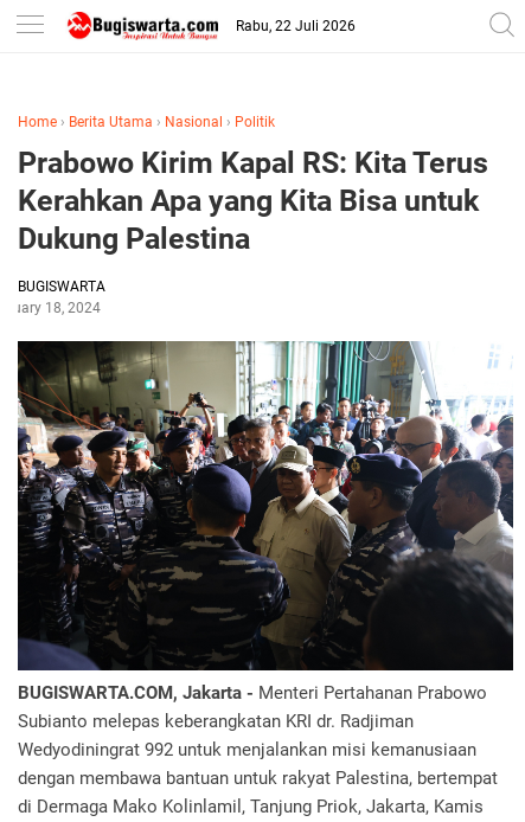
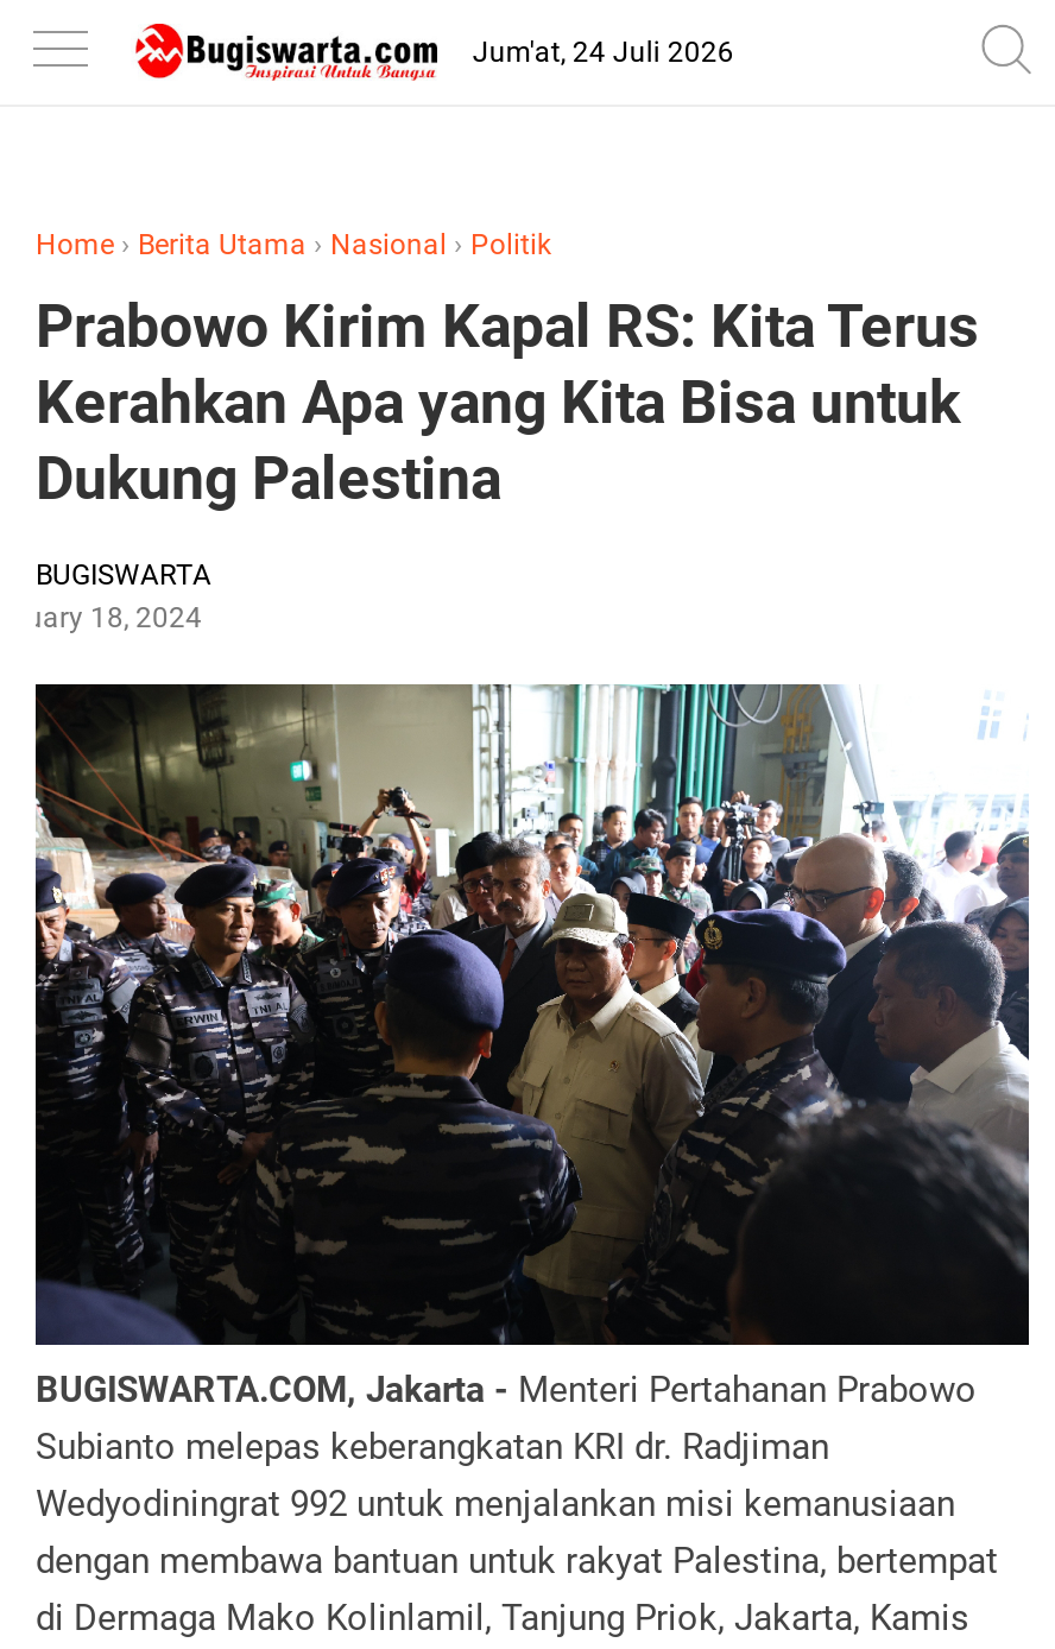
[236,18,355,34] Rabu, 22 Juli 2026 -> [473,36,734,69] Jum'at, 24 Juli 2026

